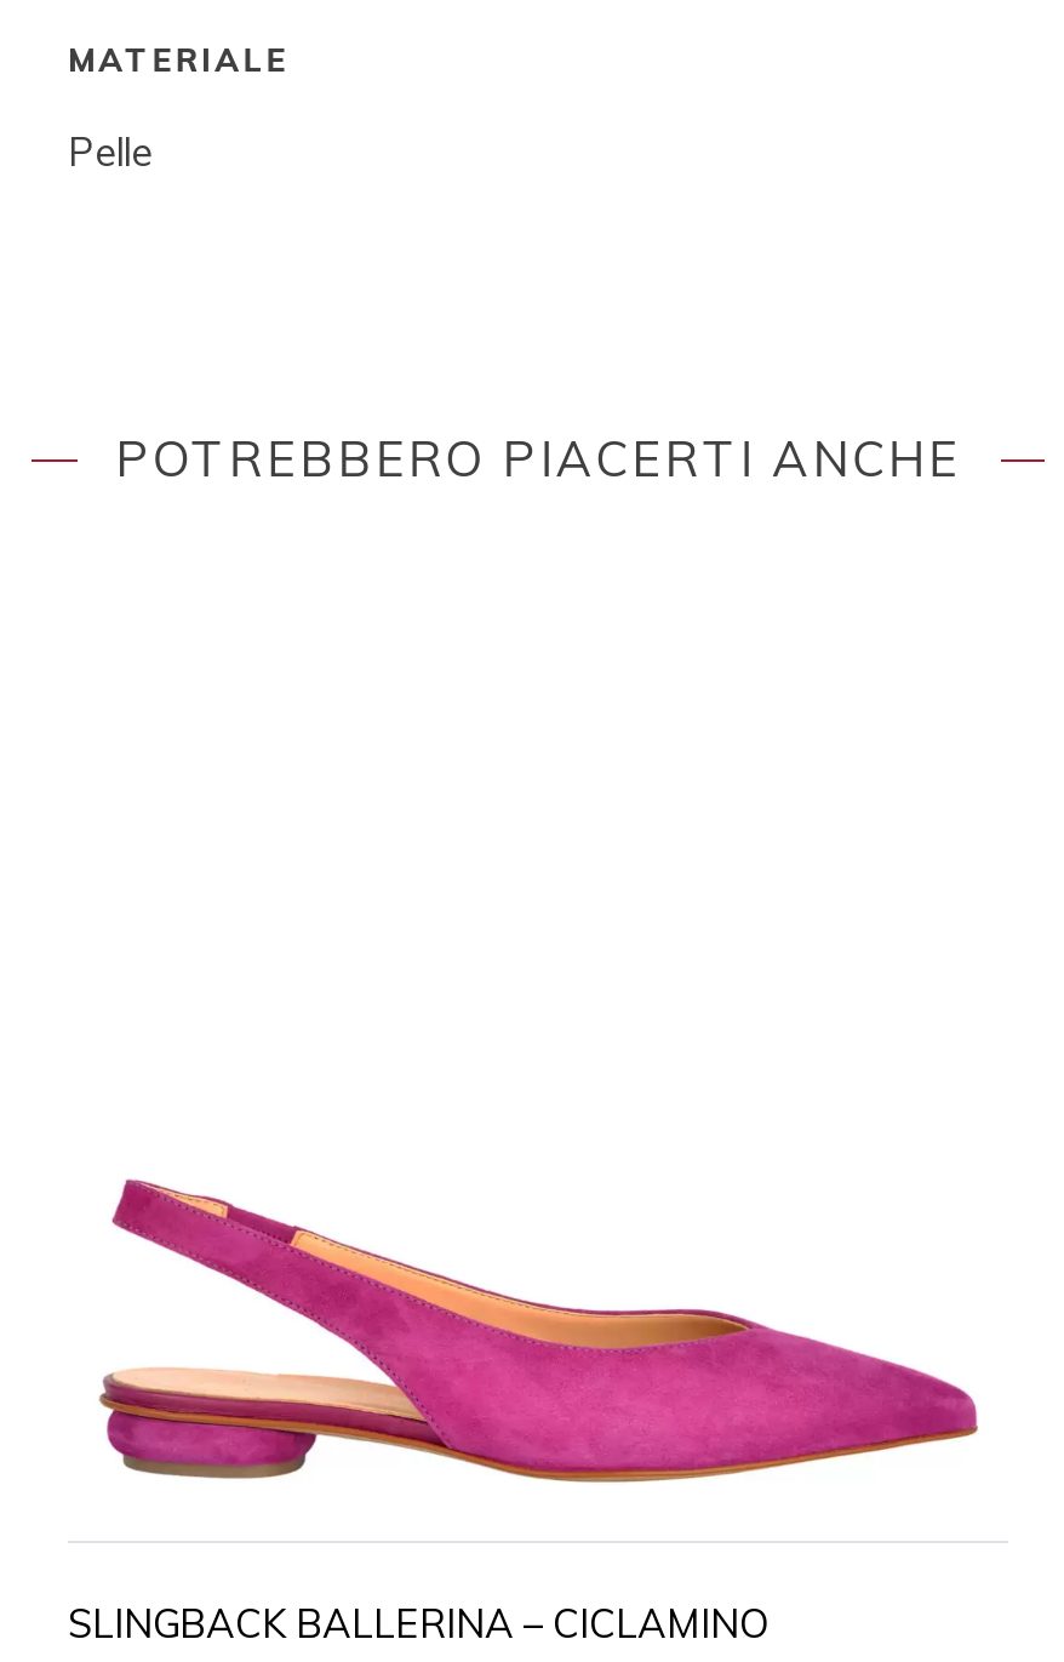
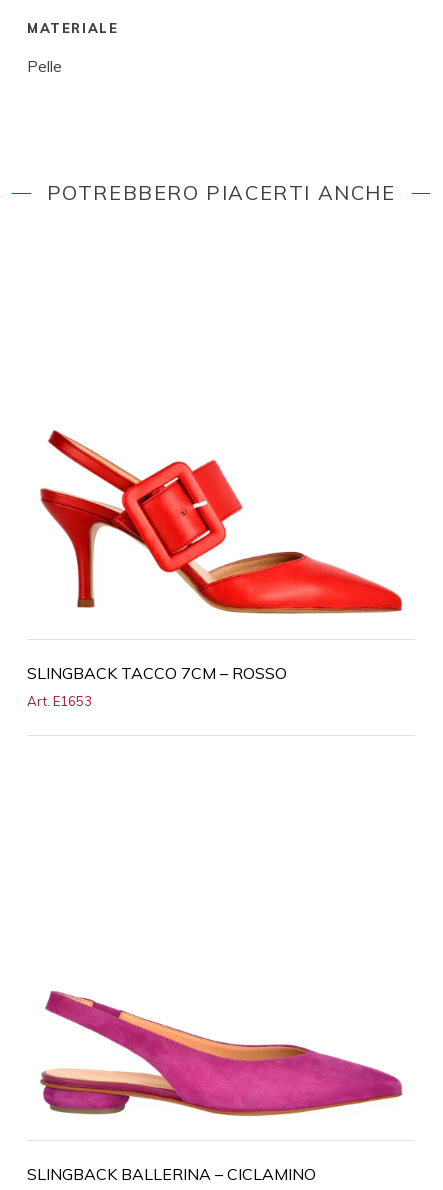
none -> [27,663,287,709] SLINGBACK TACCO 7CM – ROSSO | Art. E1653
none -> [39,429,403,614] [image]

